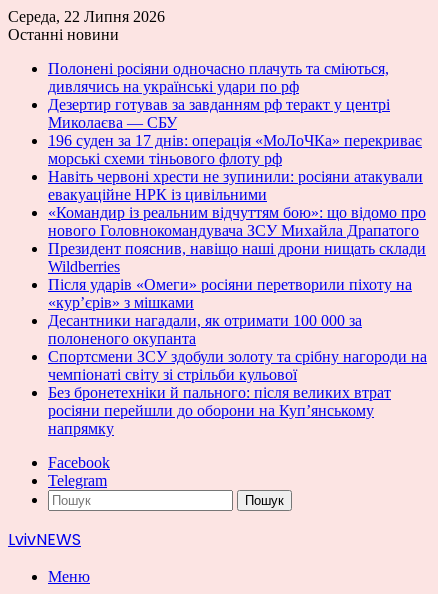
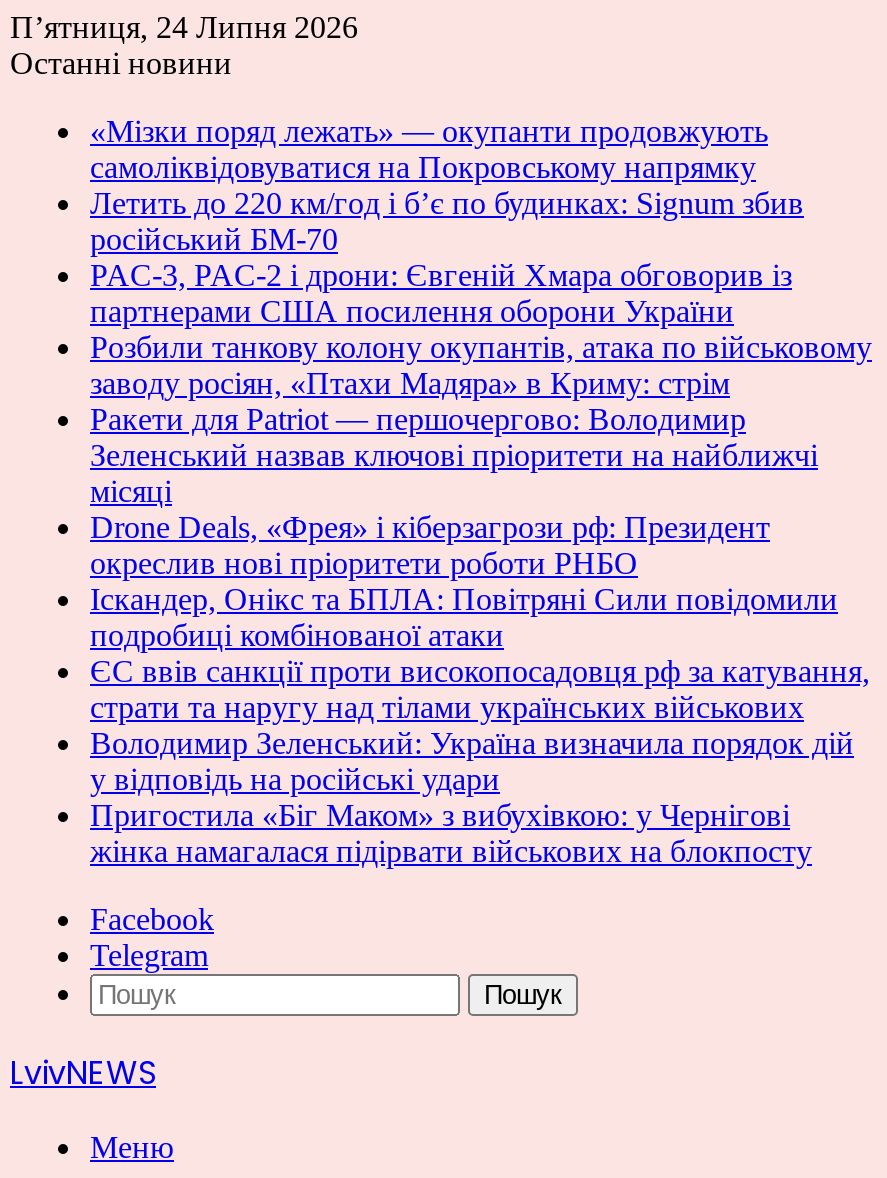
[8,8,165,25] Середа, 22 Липня 2026 -> [10,10,358,44] П’ятниця, 24 Липня 2026
[48,60,427,437] Полонені росіяни одночасно плачуть та сміються, | дивлячись на українські удари по рф | Дезертир готував за завданням рф теракт у центрі | Миколаєва — СБУ | 196 суден за 17 днів: операція «МоЛоЧКа» перекриває | морські схеми тіньового флоту рф | Навіть червоні хрести не зупинили: росіяни атакували | евакуаційне НРК із цивільними | «Командир із реальним відчуттям бою»: що відомо про | нового Головнокомандувача ЗСУ Михайла Драпатого | Президент пояснив, навіщо наші дрони нищать склади | Wildberries | Після ударів «Омеги» росіяни перетворили піхоту на | «кур’єрів» з мішками | Десантники нагадали, як отримати 100 000 за | полоненого окупанта | Спортсмени ЗСУ здобули золоту та срібну нагороди на | чемпіонаті світу зі стрільби кульової | Без бронетехніки й пального: після великих втрат | росіяни перейшли до оборони на Куп’янському | напрямку -> [90,114,872,868] «Мізки поряд лежать» — окупанти продовжують | самоліквідовуватися на Покровському напрямку | Летить до 220 км/год і б’є по будинках: Signum збив | російський БМ-70 | PAC-3, PAC-2 і дрони: Євгеній Хмара обговорив із | партнерами США посилення оборони України | Розбили танкову колону окупантів, атака по військовому | заводу росіян, «Птахи Мадяра» в Криму: стрім | Ракети для Patriot — першочергово: Володимир | Зеленський назвав ключові пріоритети на найближчі | місяці | Drone Deals, «Фрея» і кіберзагрози рф: Президент | окреслив нові пріоритети роботи РНБО | Іскандер, Онікс та БПЛА: Повітряні Сили повідомили | подробиці комбінованої атаки | ЄС ввів санкції проти високопосадовця рф за катування, | страти та наругу над тілами українських військових | Володимир Зеленський: Україна визначила порядок дій | у відповідь на російські удари | Пригостила «Біг Маком» з вибухівкою: у Чернігові | жінка намагалася підірвати військових на блокпосту

